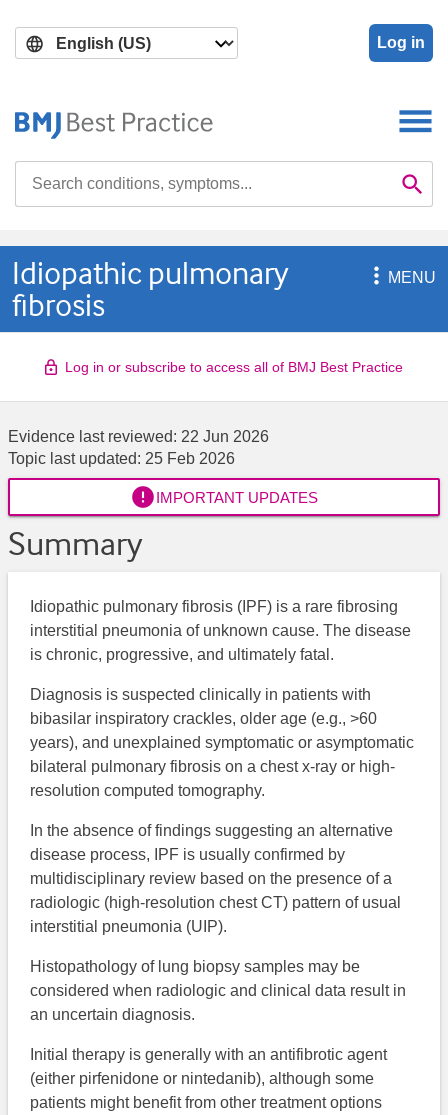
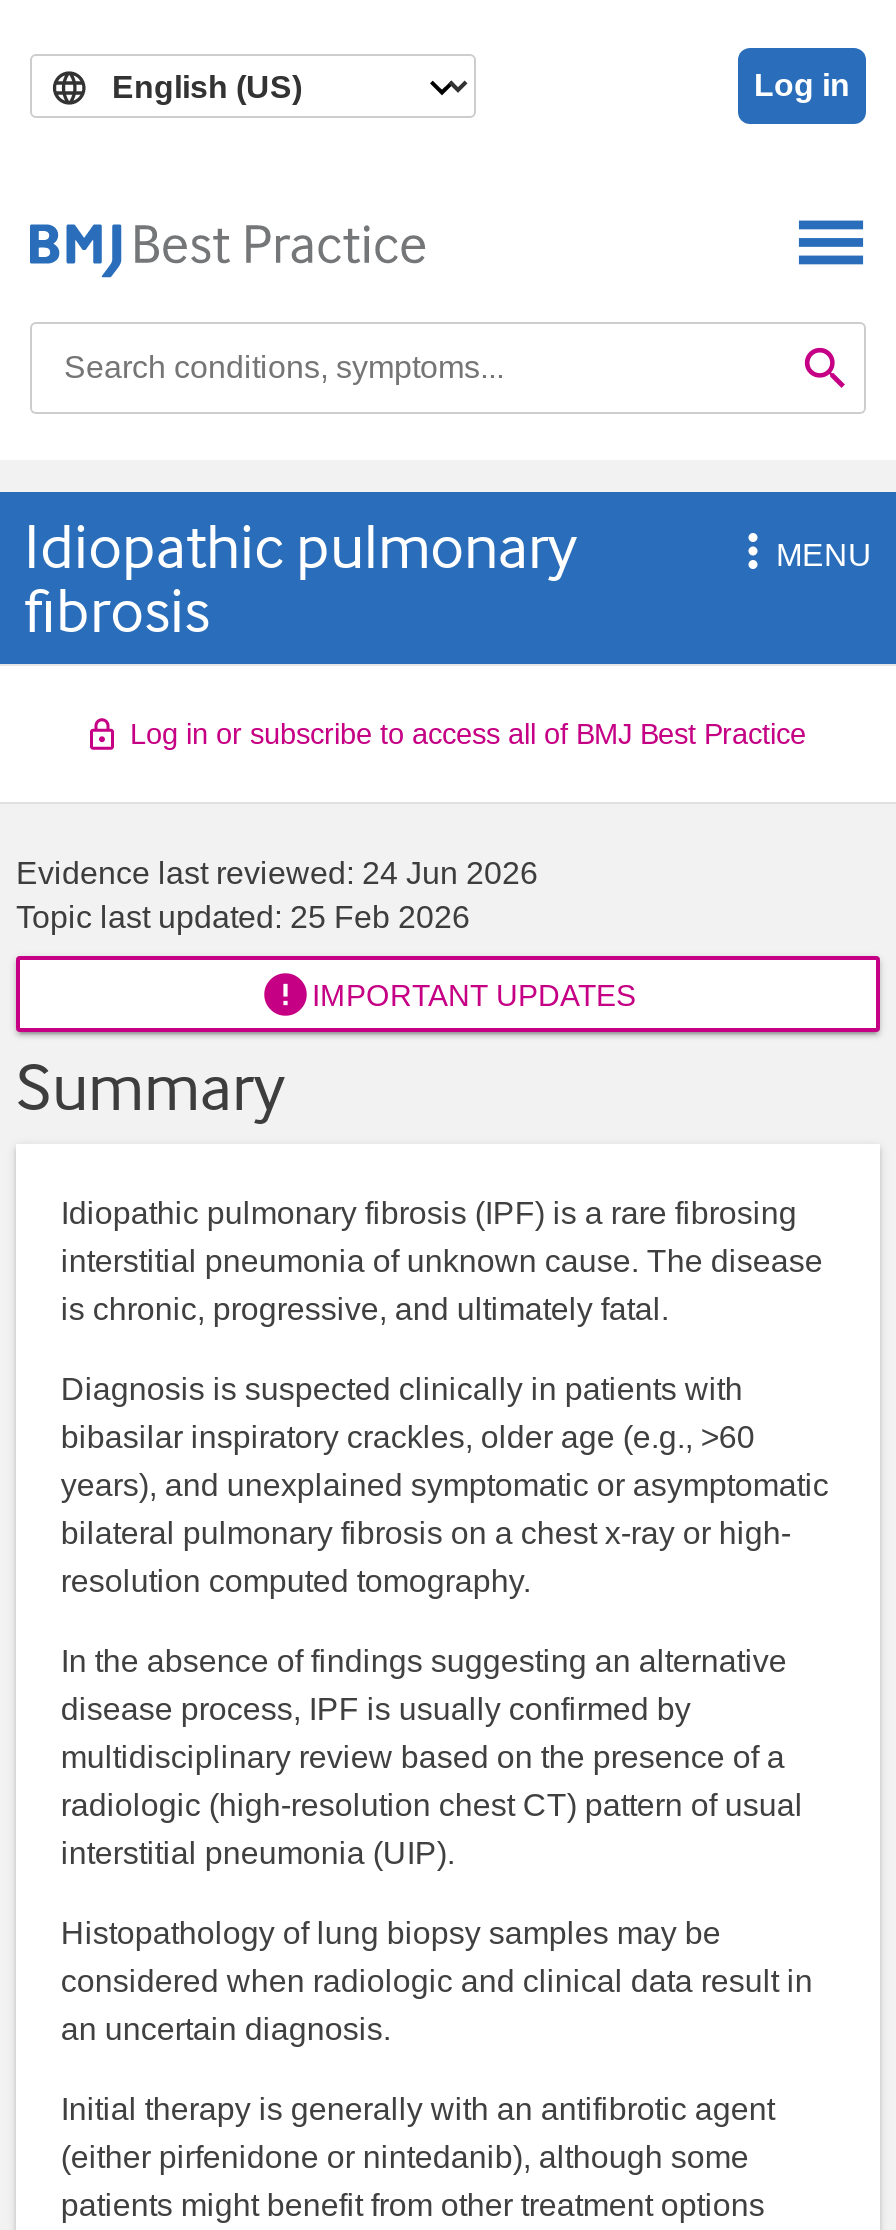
[8,428,269,445] Evidence last reviewed: 22 Jun 2026 -> [16,856,538,890] Evidence last reviewed: 24 Jun 2026

